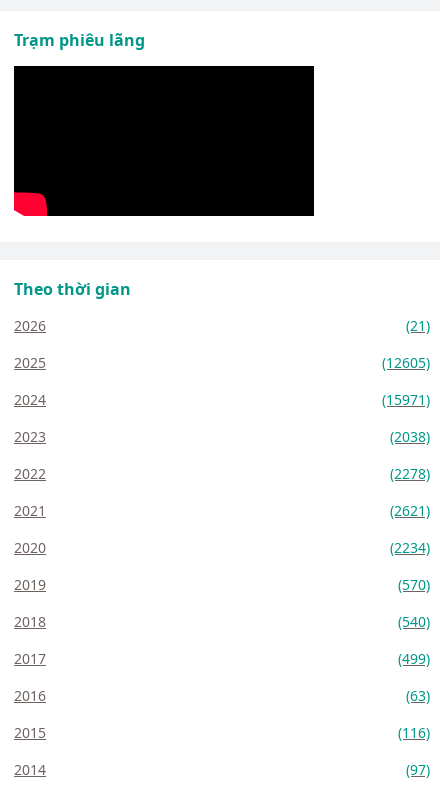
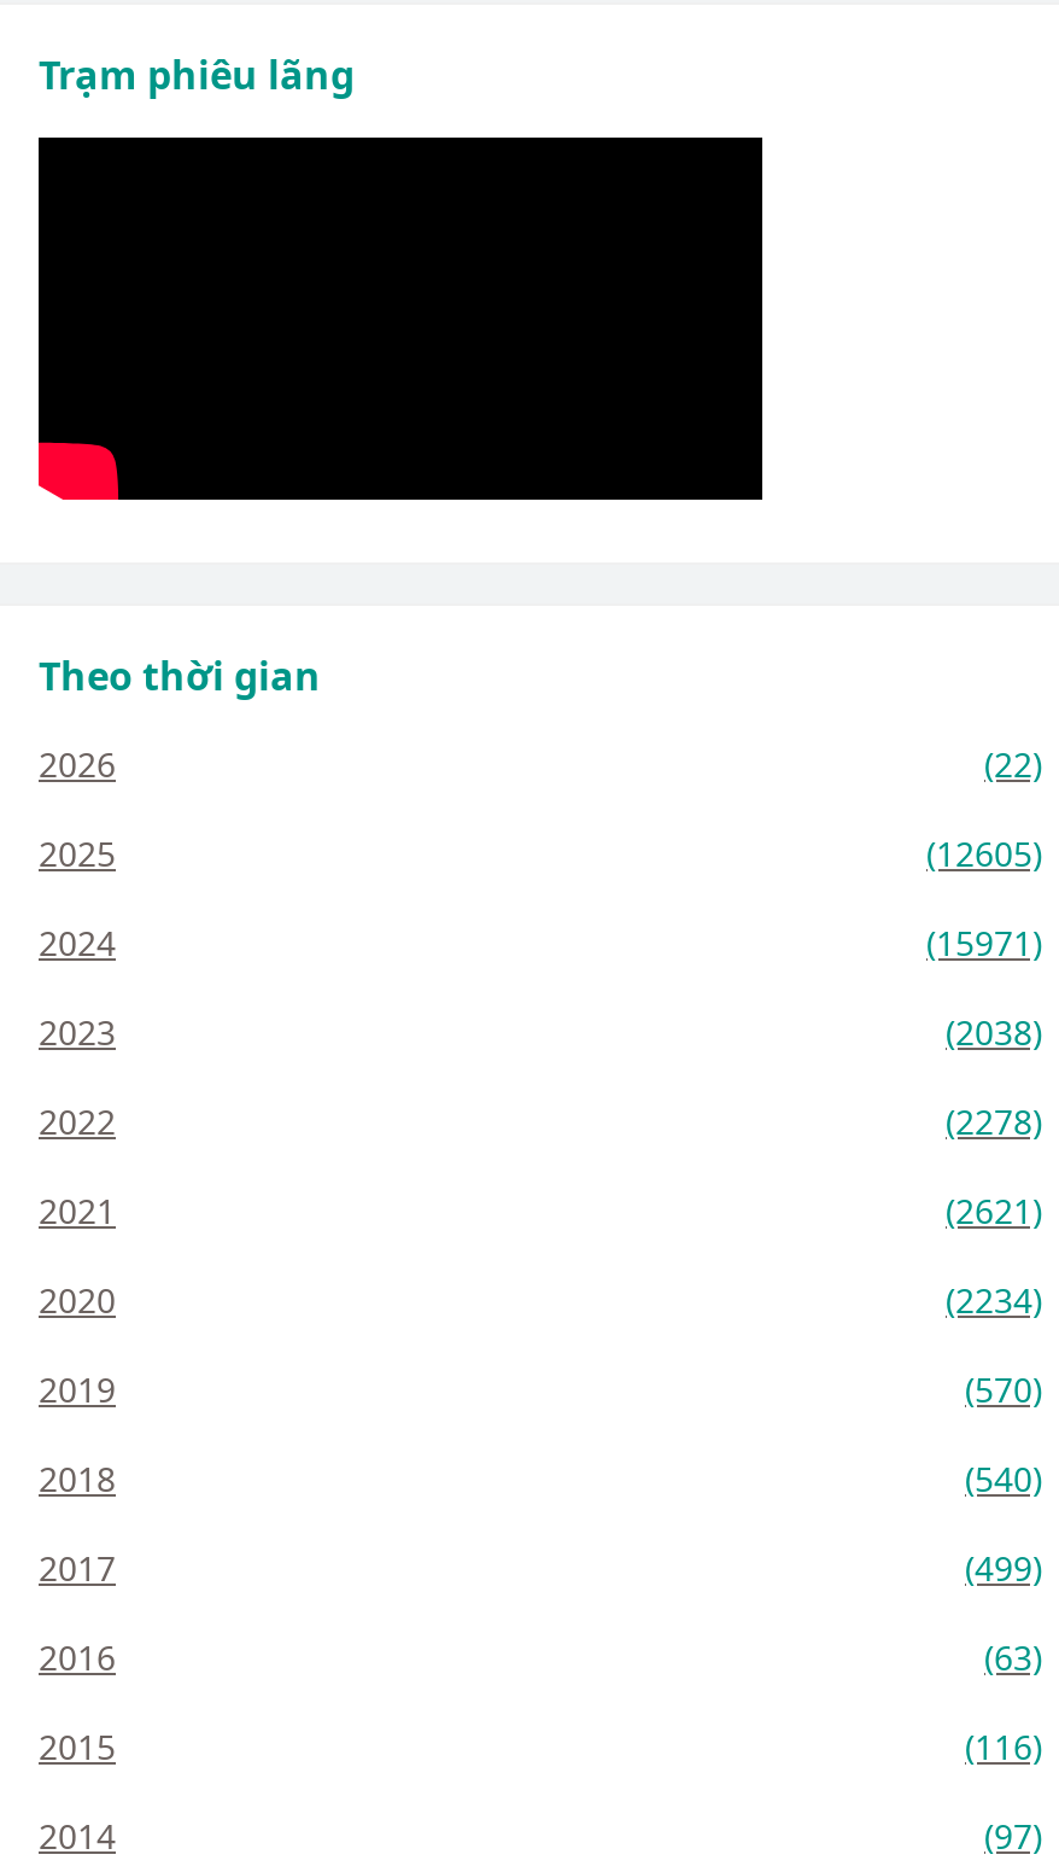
[406,316,430,335] (21) -> [984,740,1042,786] (22)

